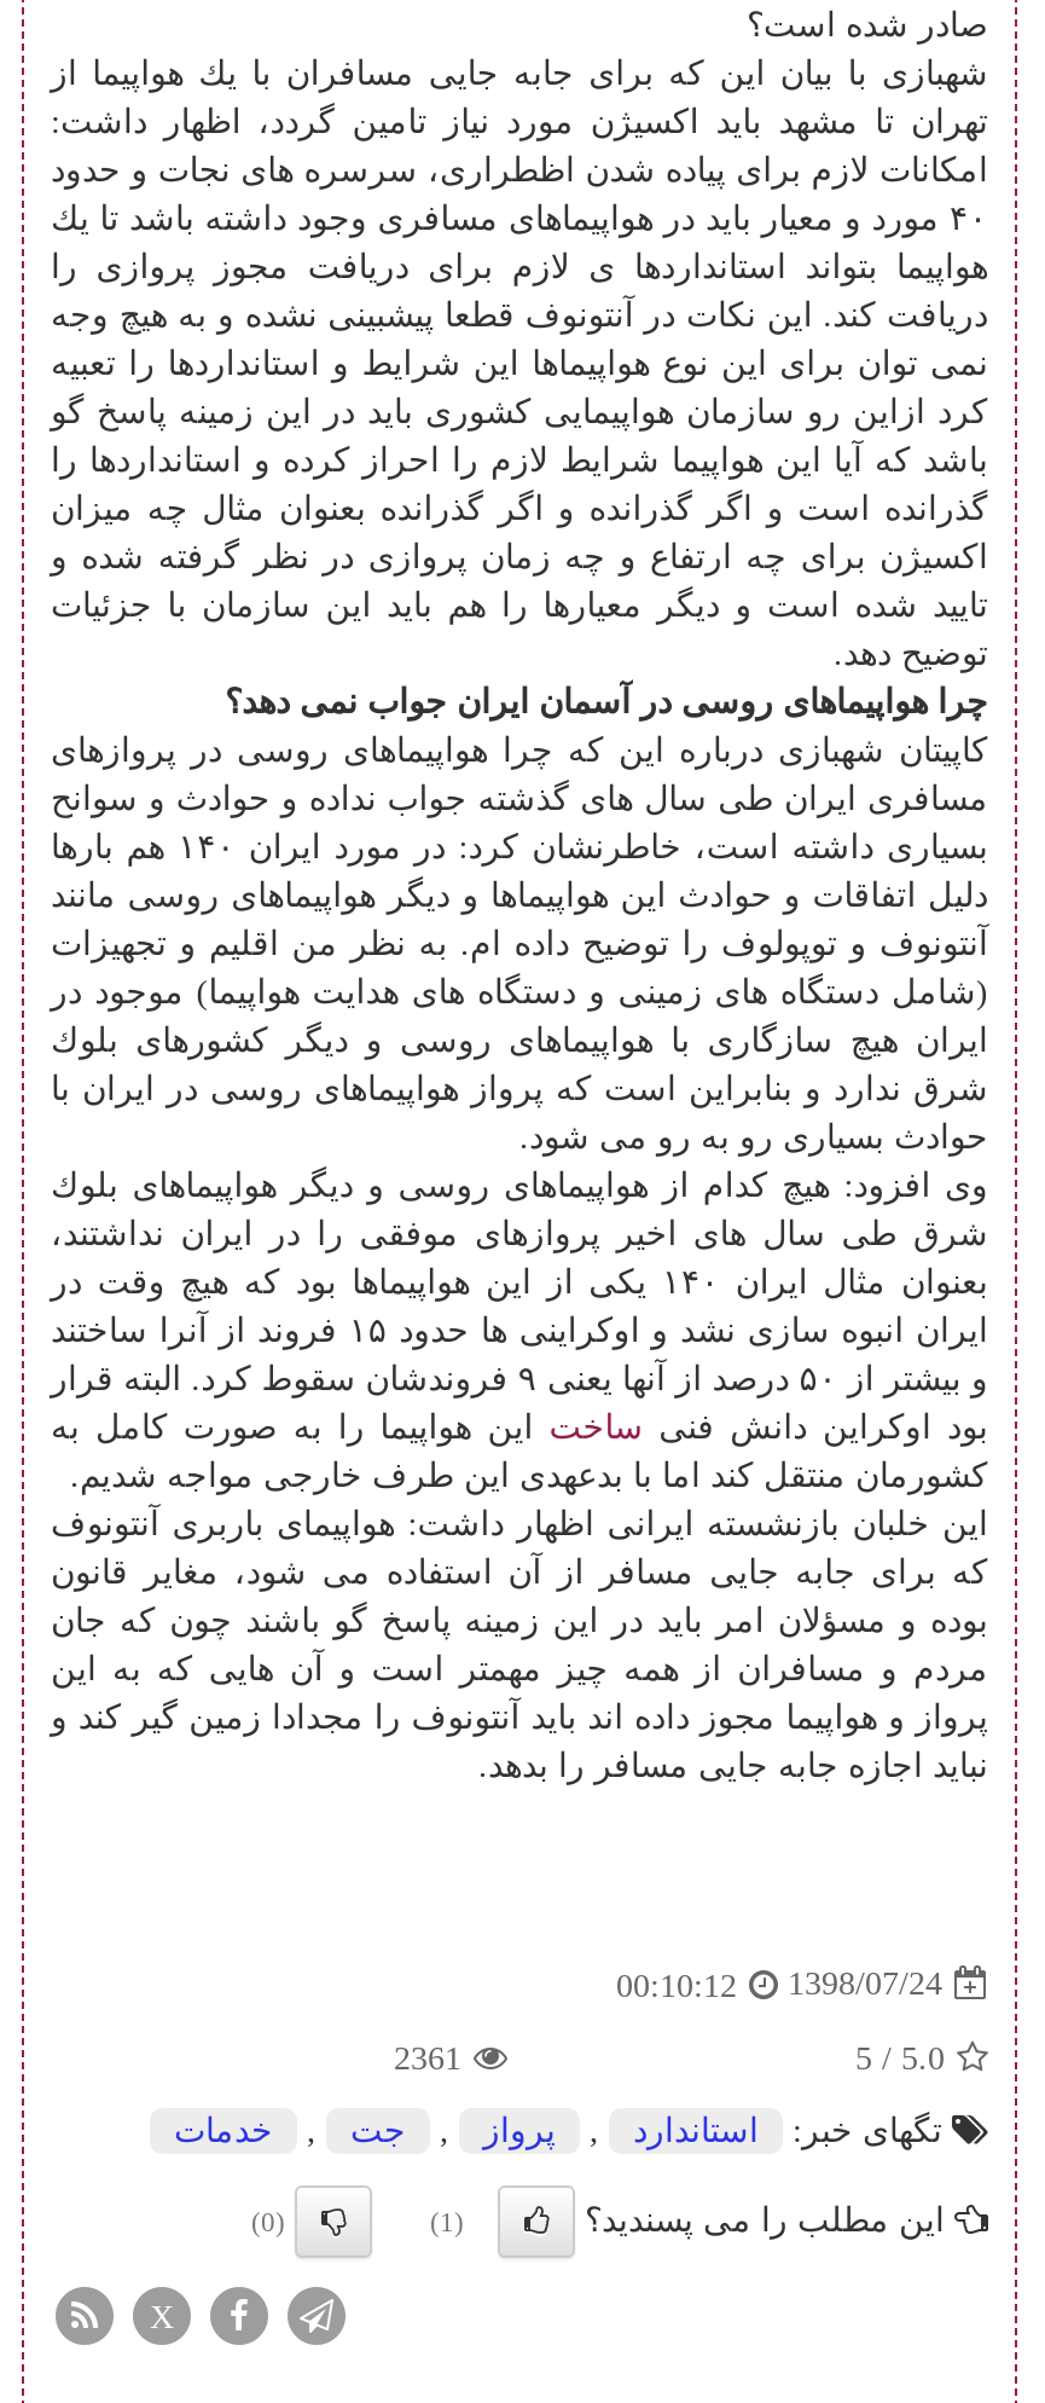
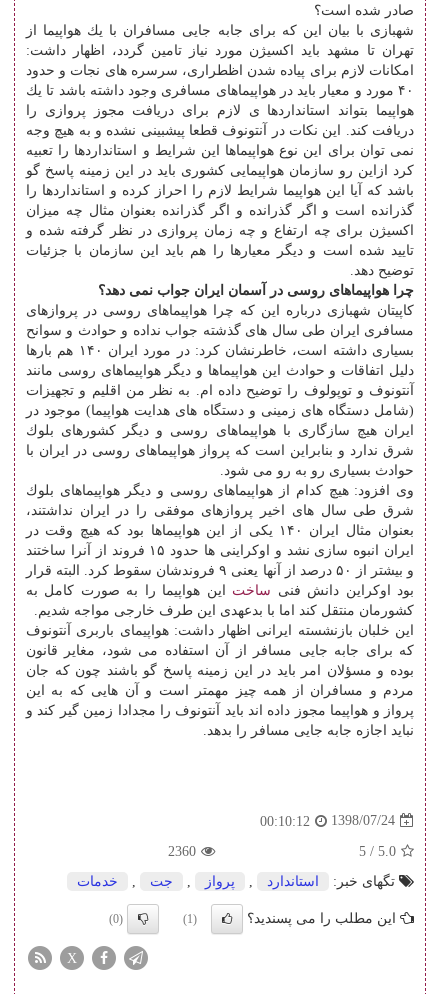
[394,2040,461,2076] 2361 -> [168,844,196,859] 2360

